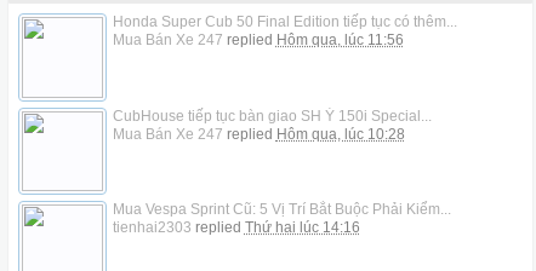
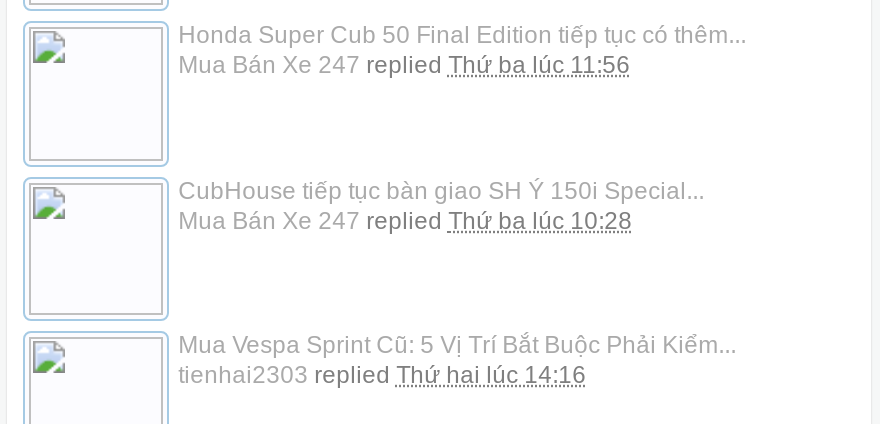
[112,31,403,48] Mua Bán Xe 247 replied Hôm qua, lúc 11:56 -> [178,52,630,80] Mua Bán Xe 247 replied Thứ ba lúc 11:56
[112,125,405,142] Mua Bán Xe 247 replied Hôm qua, lúc 10:28 -> [178,207,632,235] Mua Bán Xe 247 replied Thứ ba lúc 10:28

